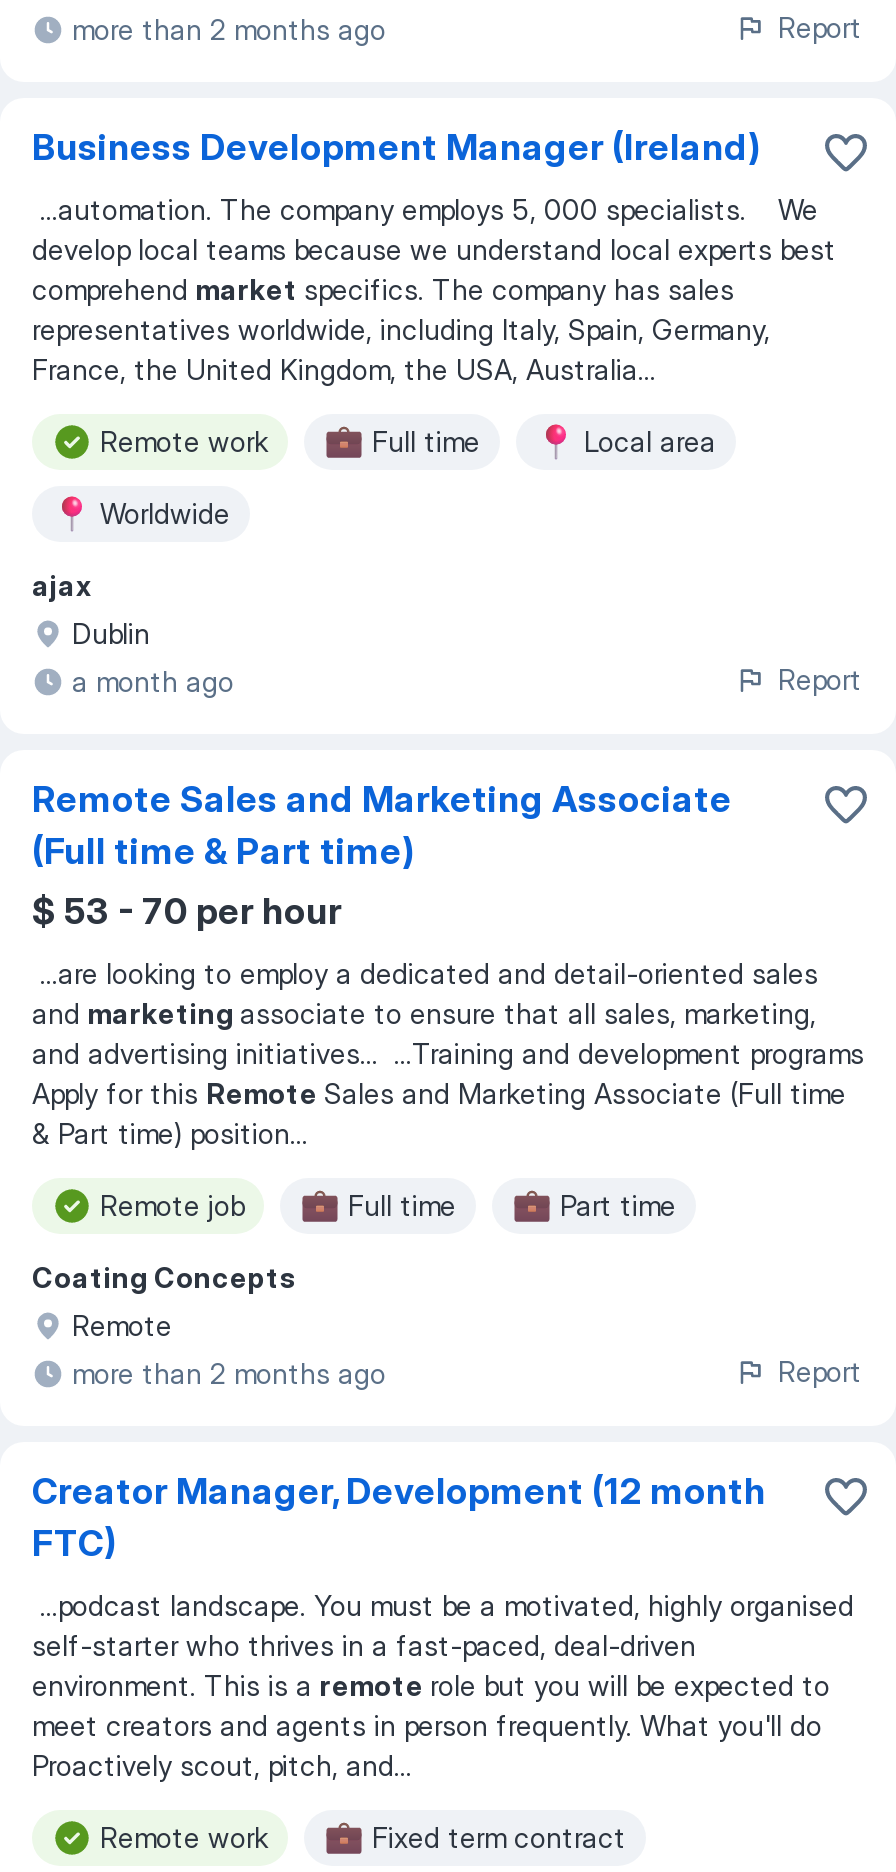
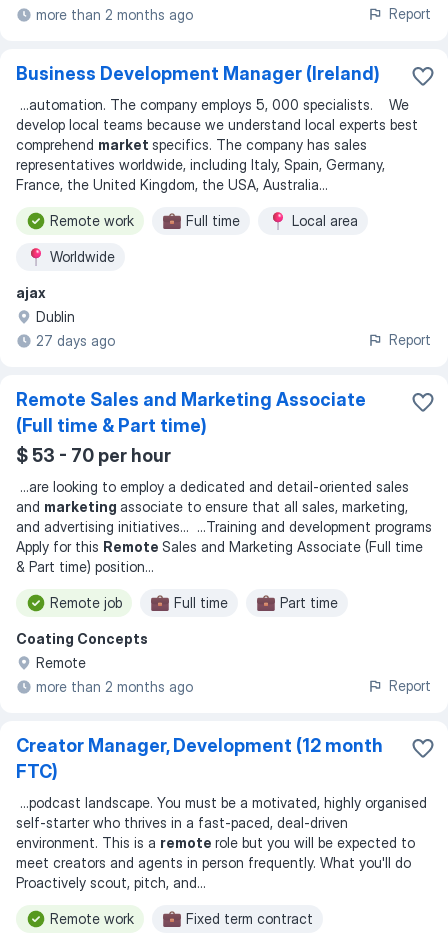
[72,664,234,698] a month ago -> [36,332,115,349] 27 days ago

